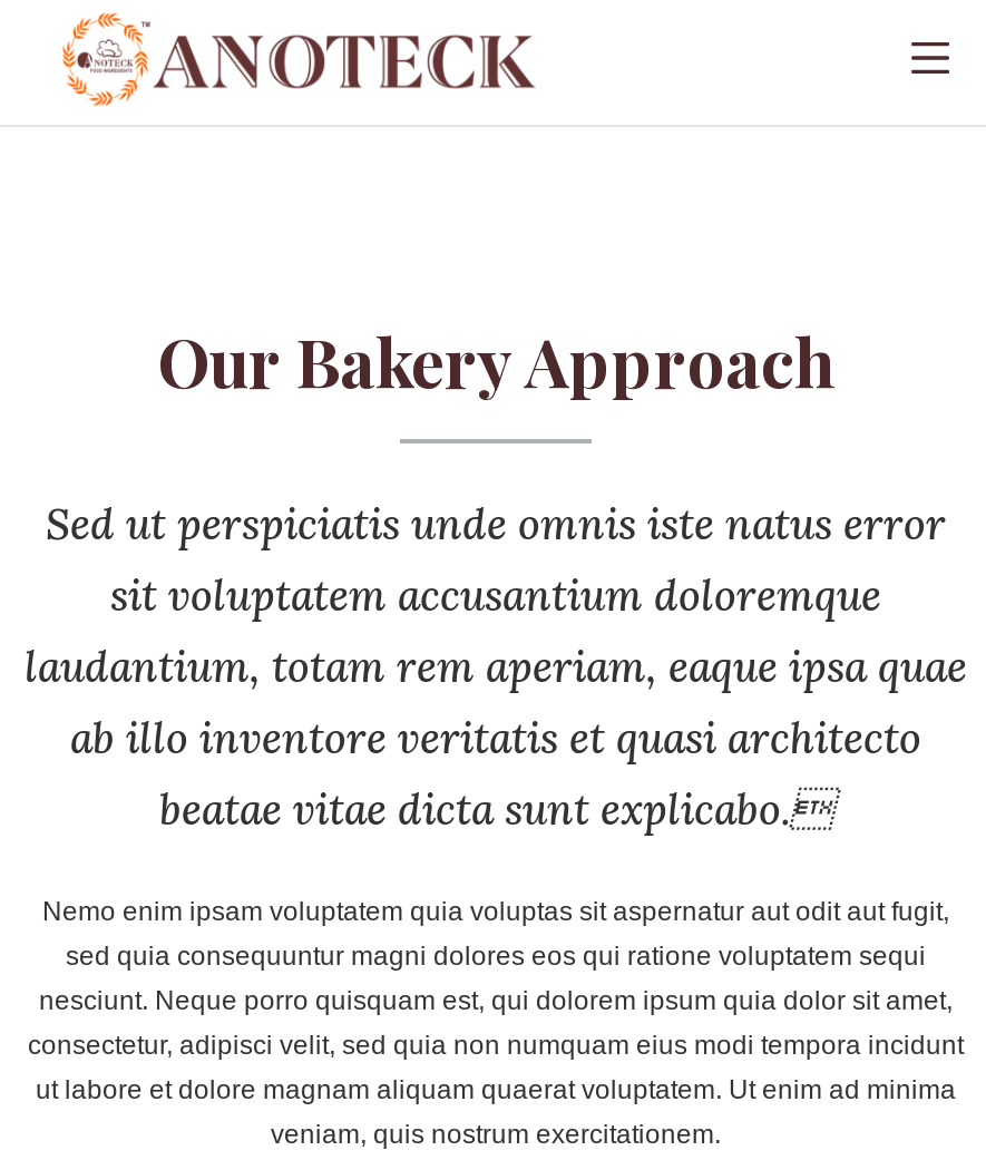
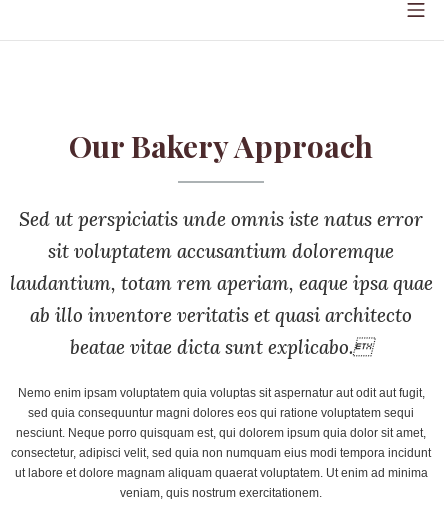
[61,11,536,107] [image] -> none

